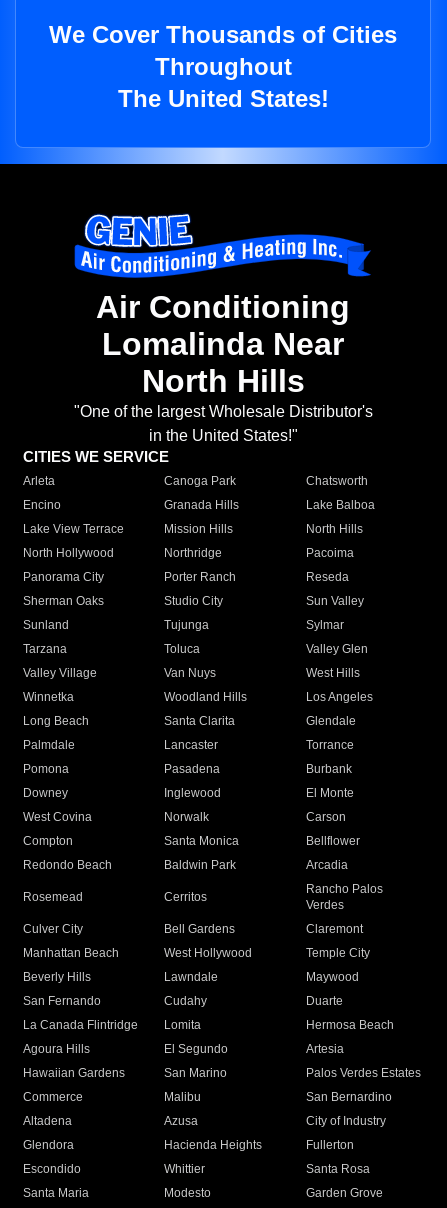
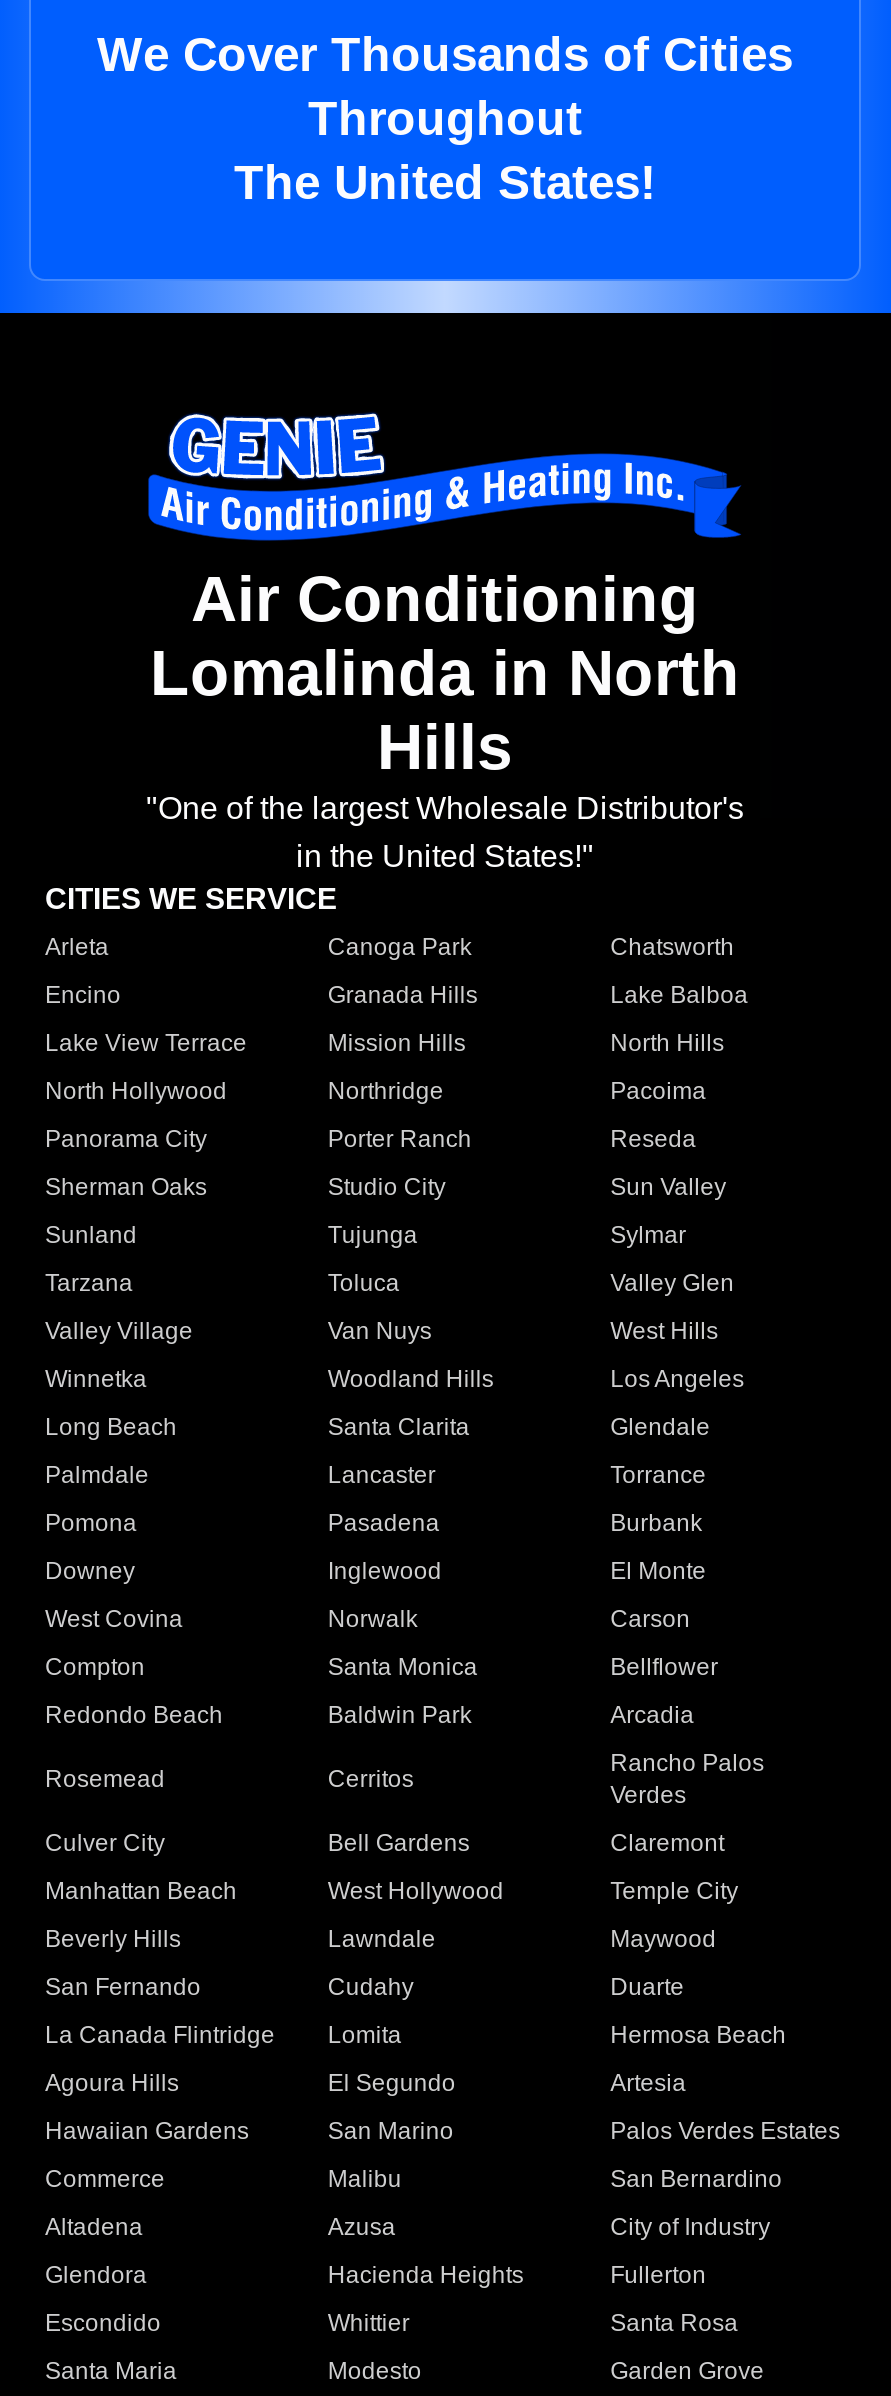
[102,326,344,399] Lomalinda Near | North Hills -> [150,638,740,784] Lomalinda in North | Hills

